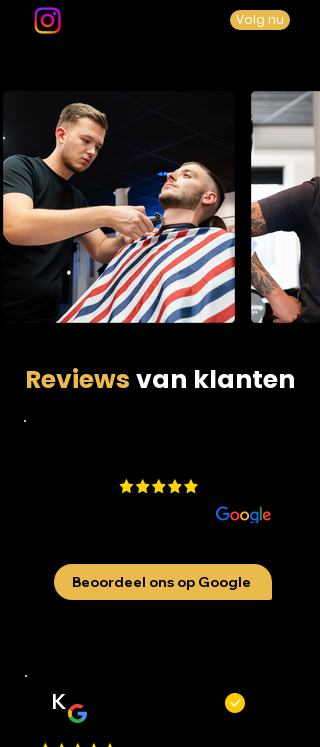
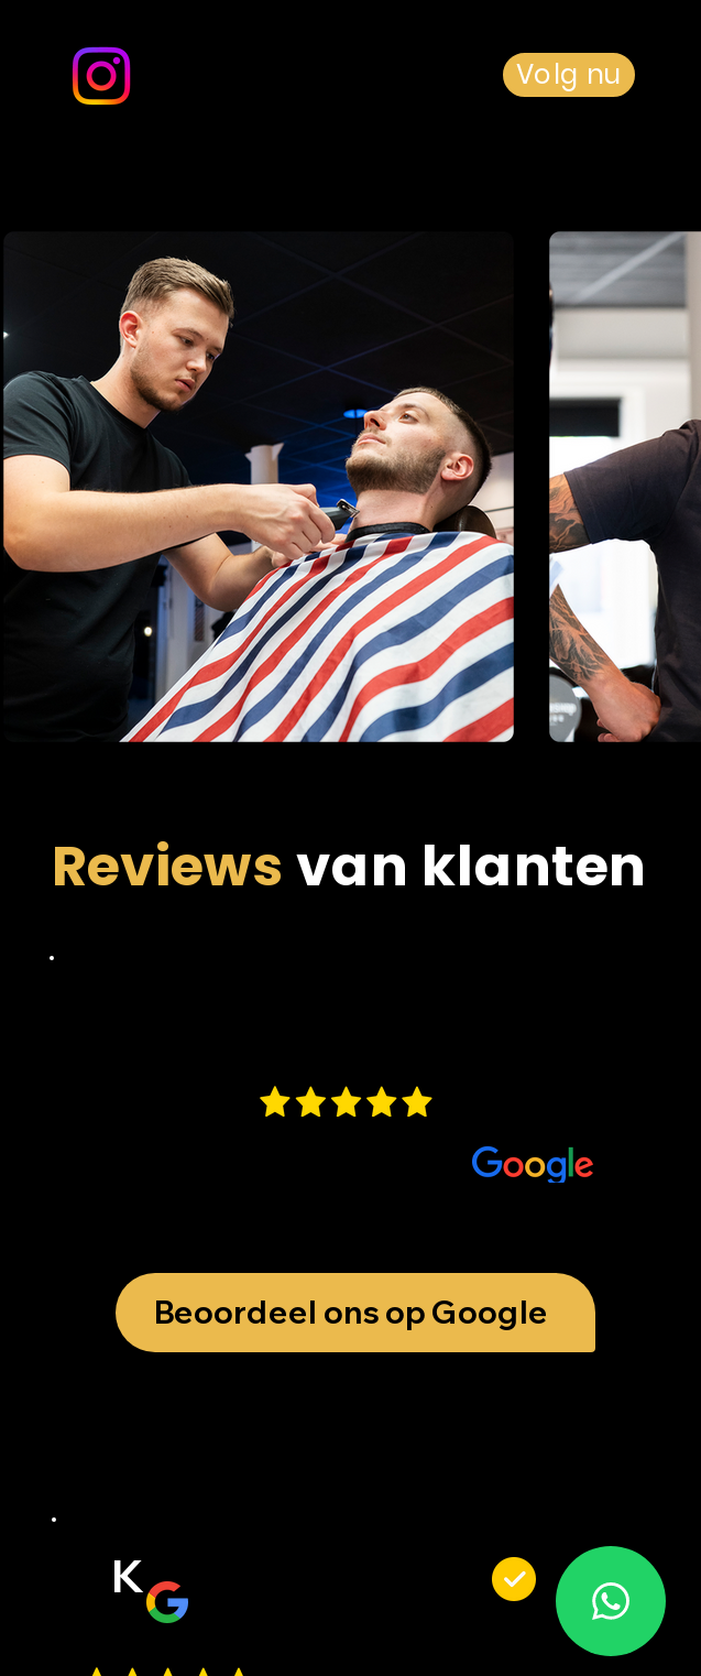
none -> [554,1544,668,1658] [image]

